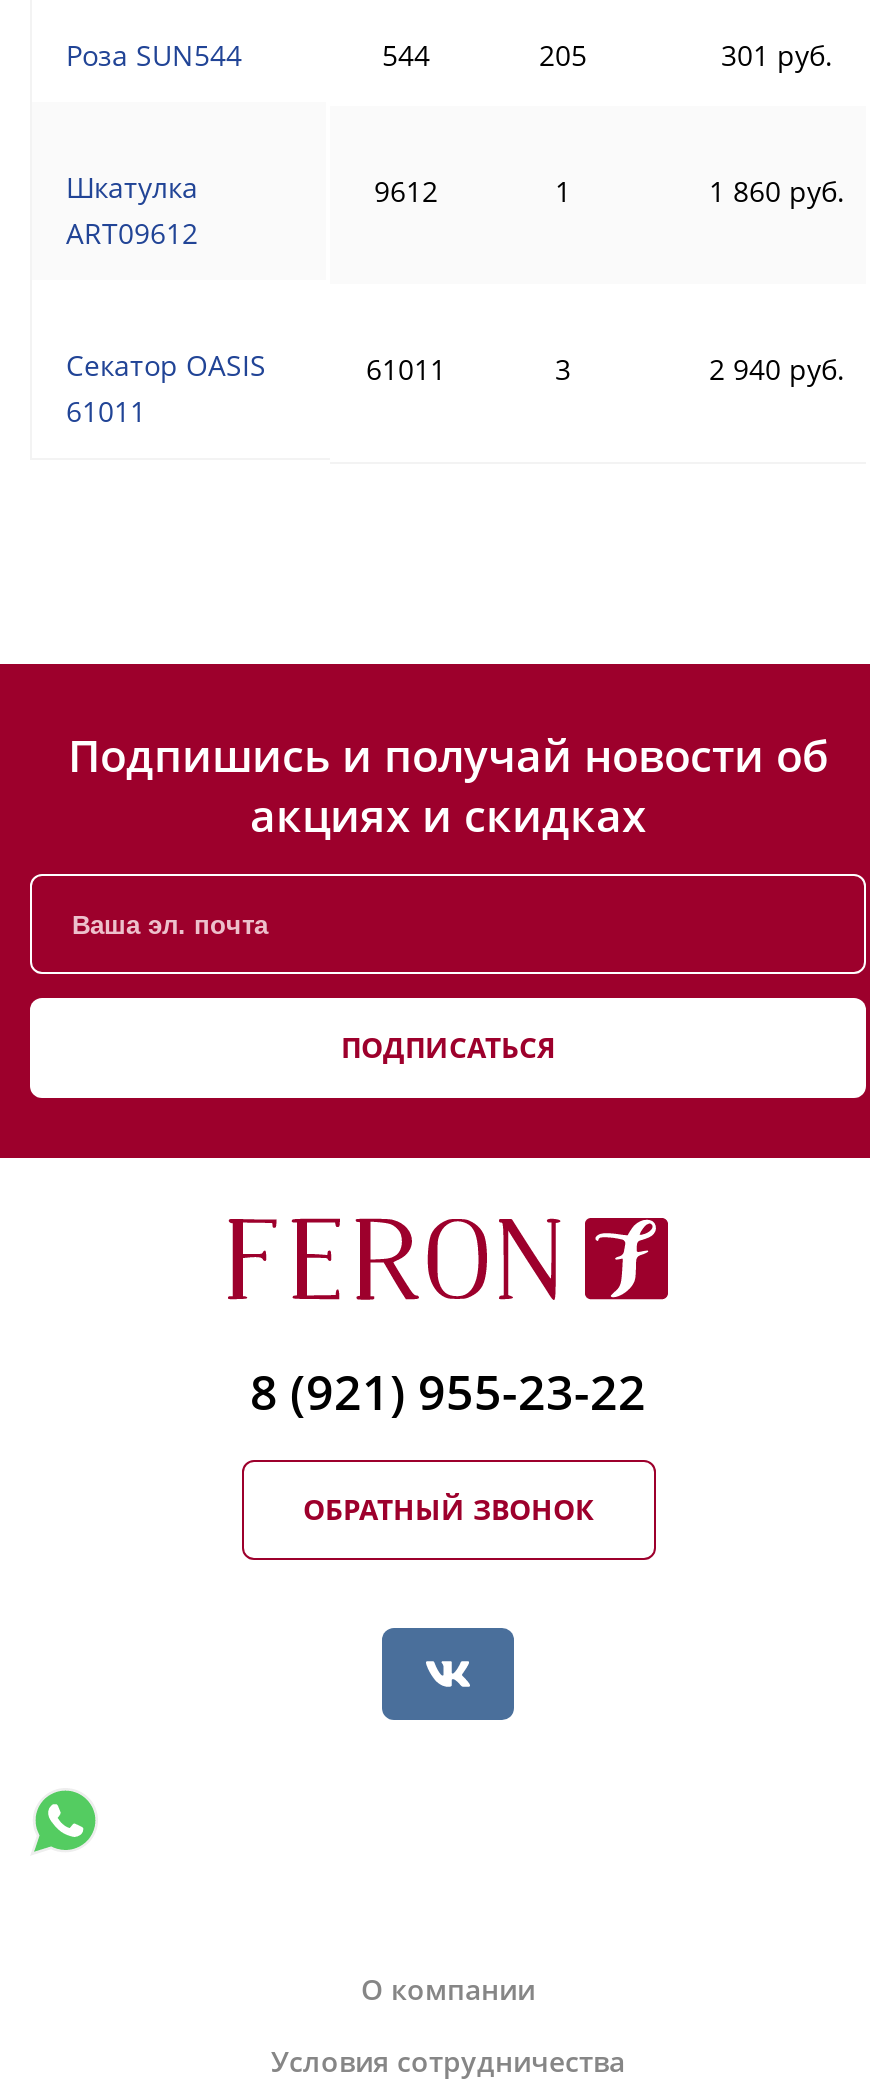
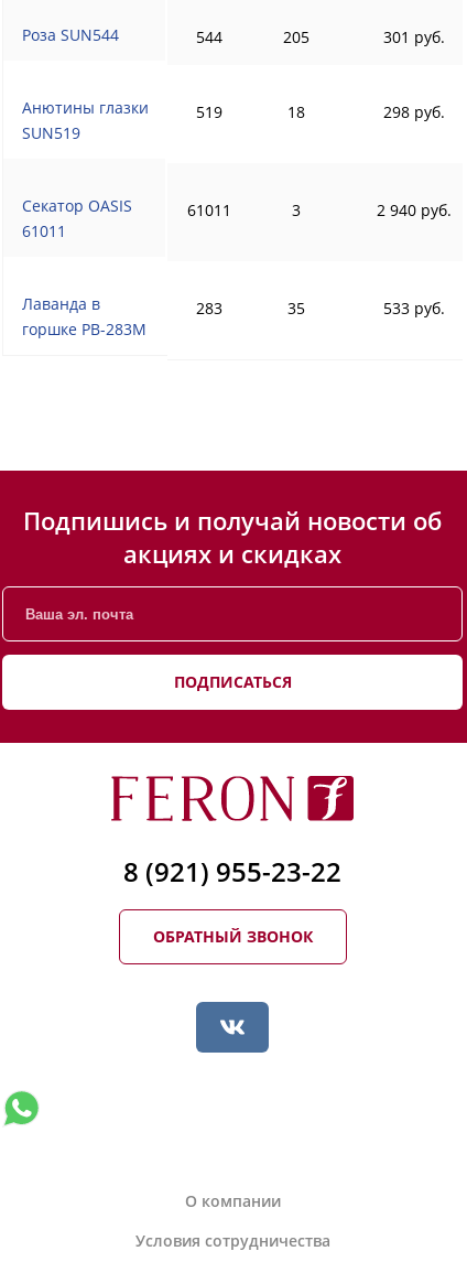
[66,167,198,251] Шкатулка | ART09612 -> [22,97,149,143] Анютины глазки | SUN519
[374,171,438,209] 9612 -> [196,101,222,122] 519
[555,171,571,209] 1 -> [287,101,305,122] 18
[709,171,845,209] 1 860 руб. -> [383,101,444,122] 298 руб.
none -> [22,293,146,339] Лаванда в | горшке PB-283M
none -> [196,297,444,318] 283 | 35 | 533 руб.

